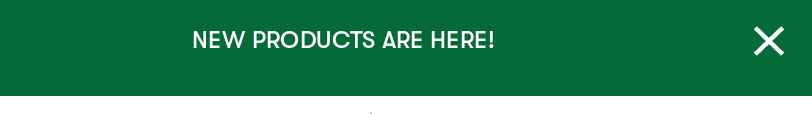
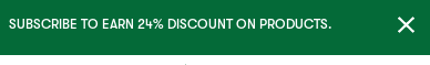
[192,25,494,53] NEW PRODUCTS ARE HERE! -> [9,16,331,32] SUBSCRIBE TO EARN 24% DISCOUNT ON PRODUCTS.

